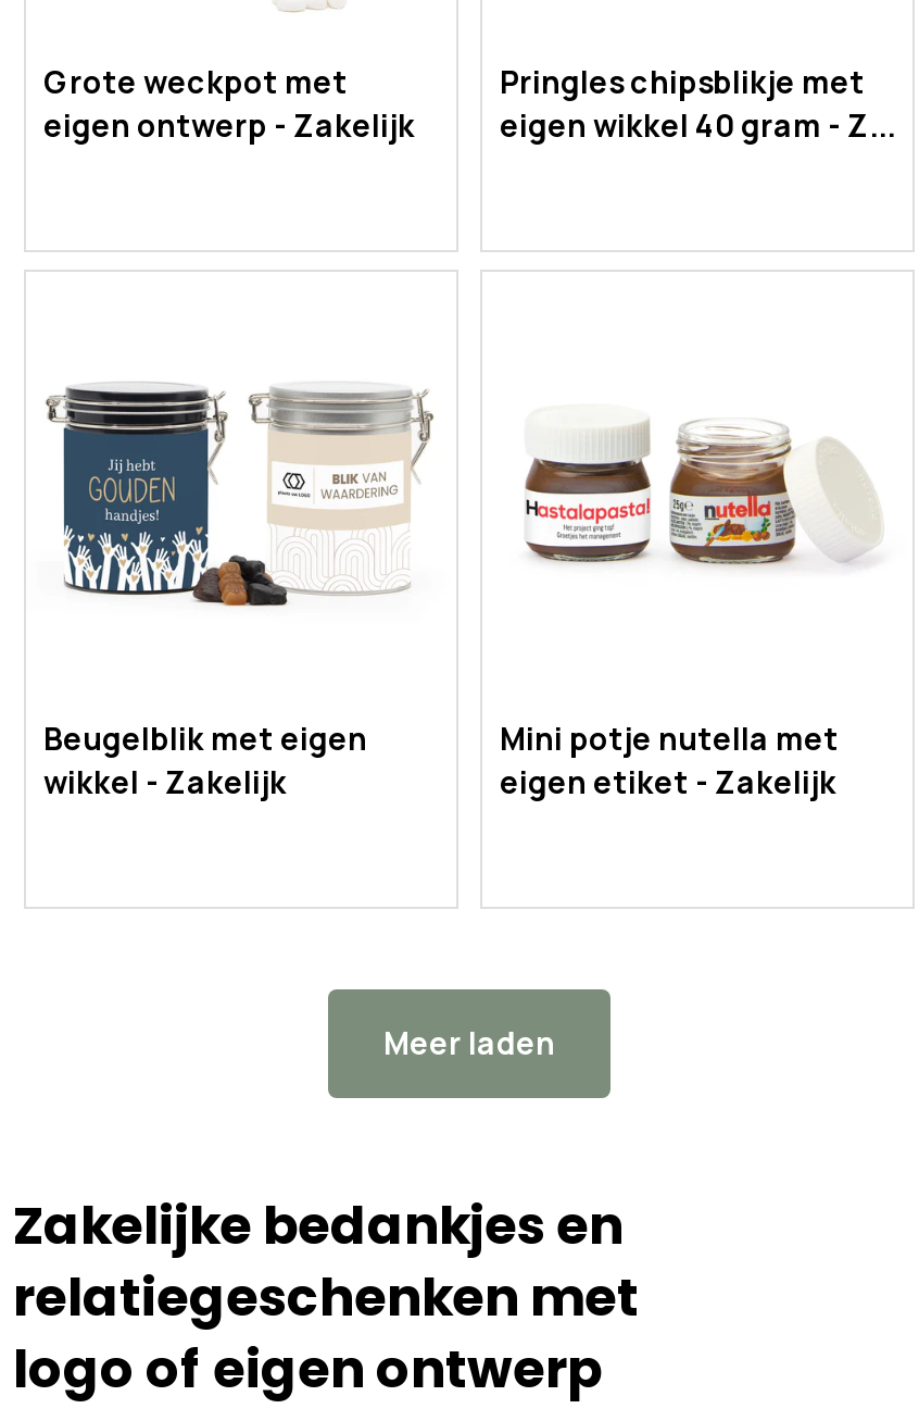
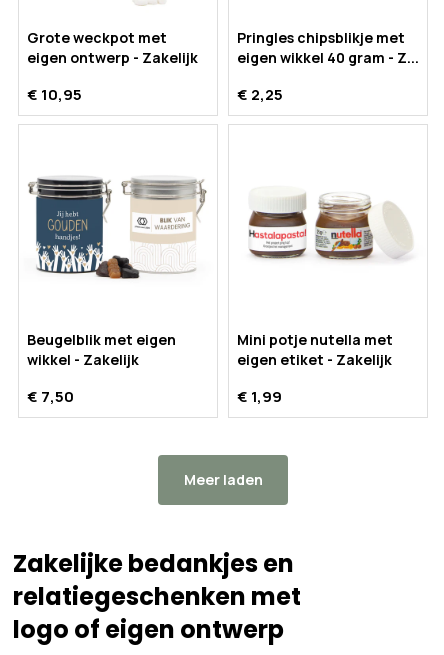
none -> [27,84,82,105] € 10,95
none -> [237,84,283,105] € 2,25
none -> [27,386,74,407] € 7,50
none -> [237,386,282,407] € 1,99

